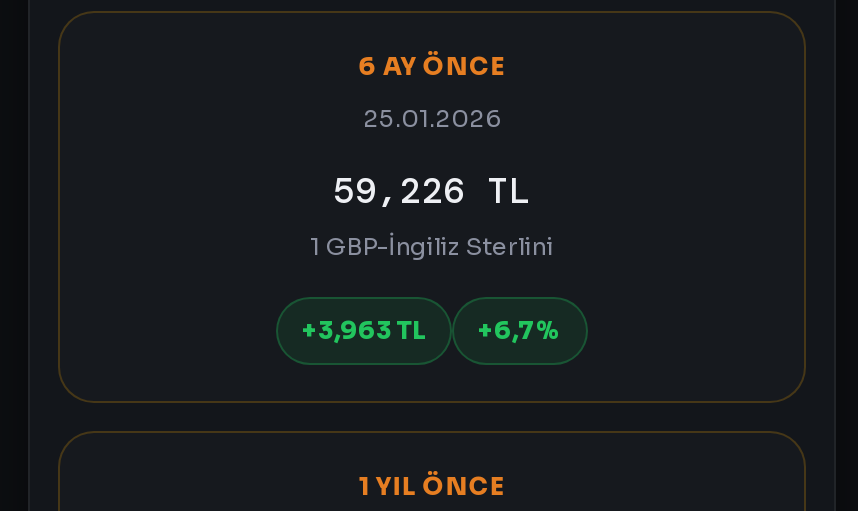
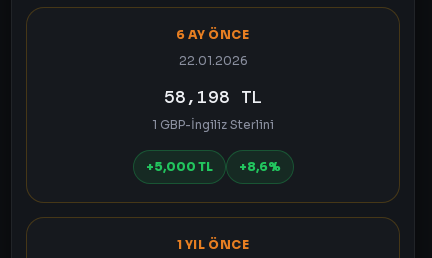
[363,103,501,133] 25.01.2026 -> [178,53,247,68] 22.01.2026
[333,167,531,215] 59,226 TL -> [163,85,262,109] 58,198 TL
[302,315,426,345] +3,963 TL -> [145,159,212,174] +5,000 TL
[478,315,562,345] +6,7% -> [238,159,280,174] +8,6%

